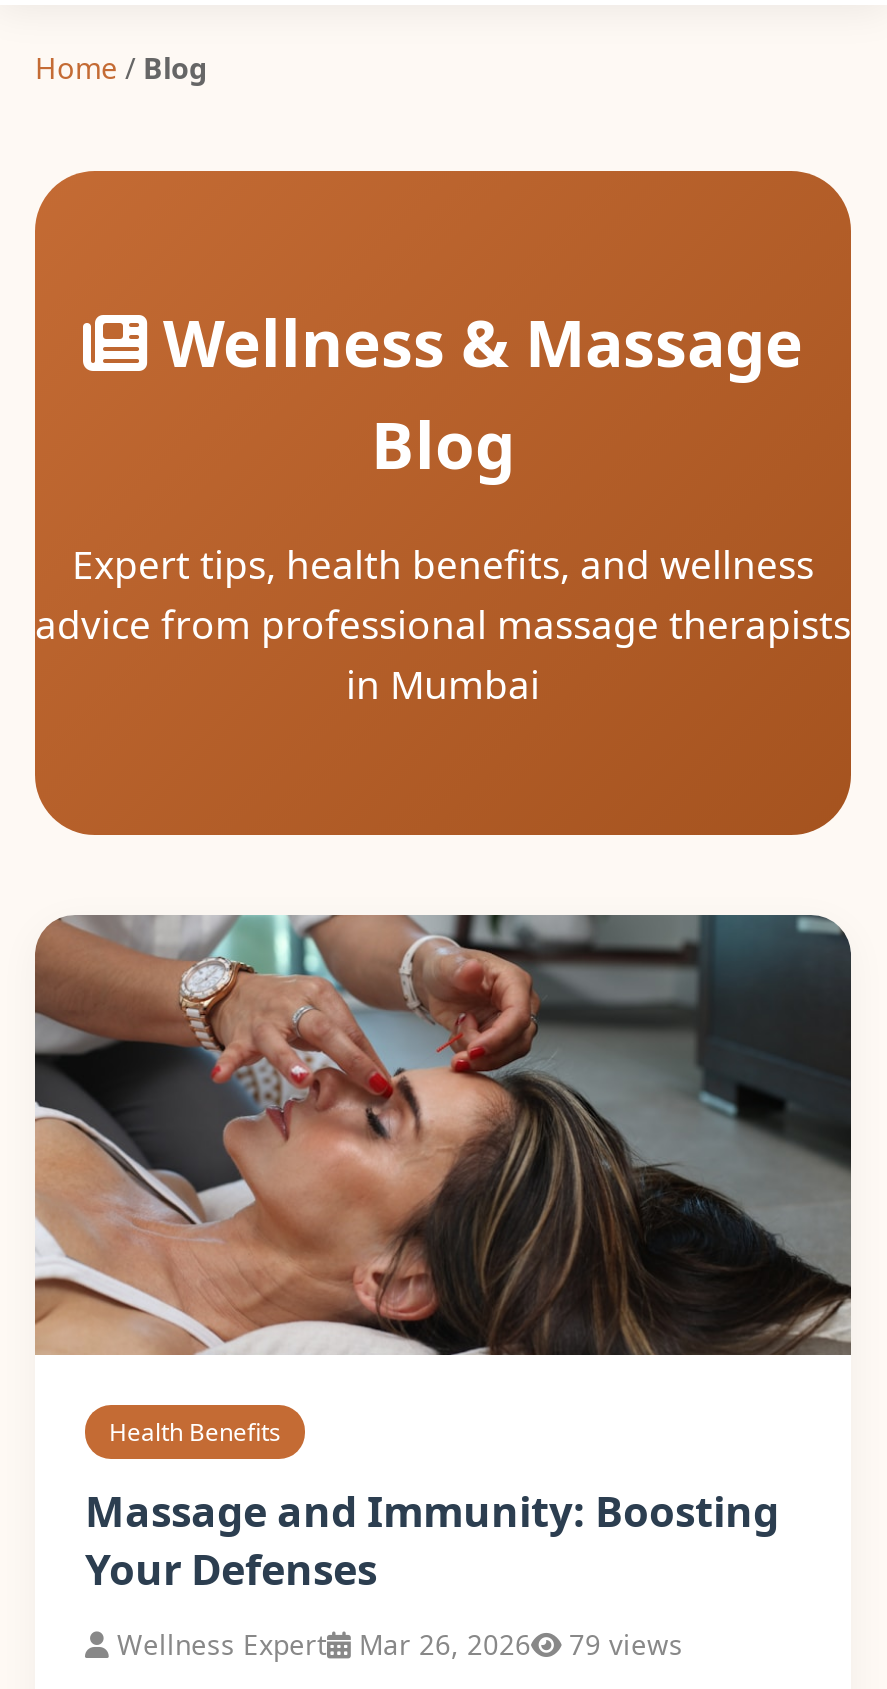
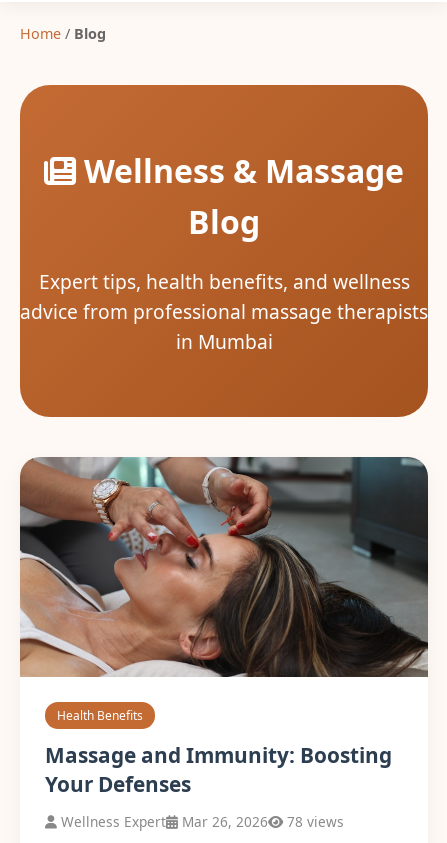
[561,1625,683,1663] 79 views -> [283,812,344,831] 78 views

